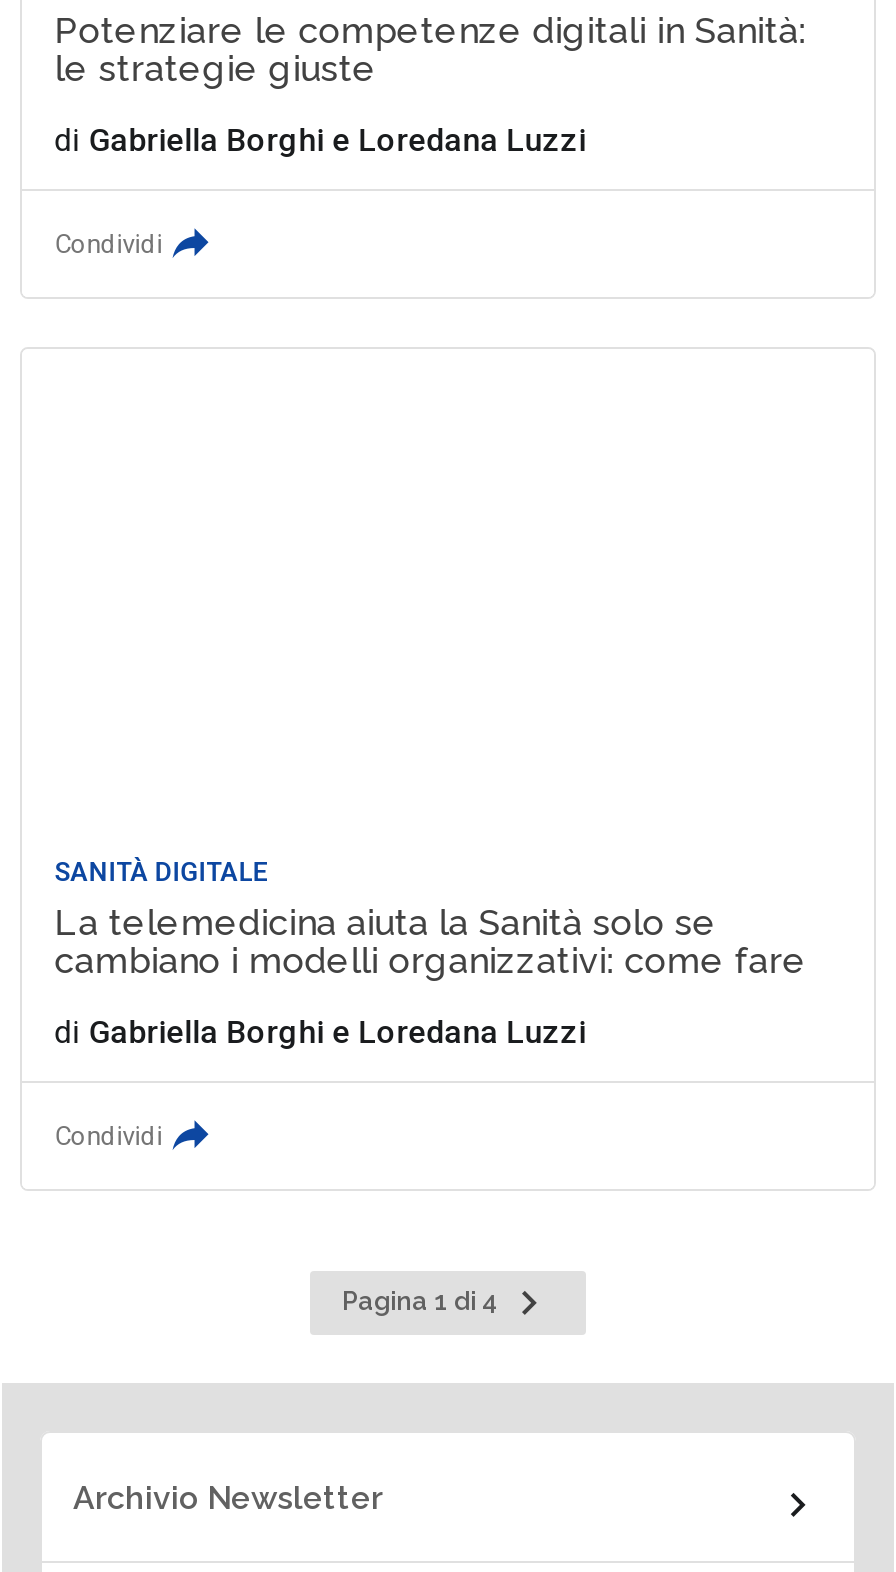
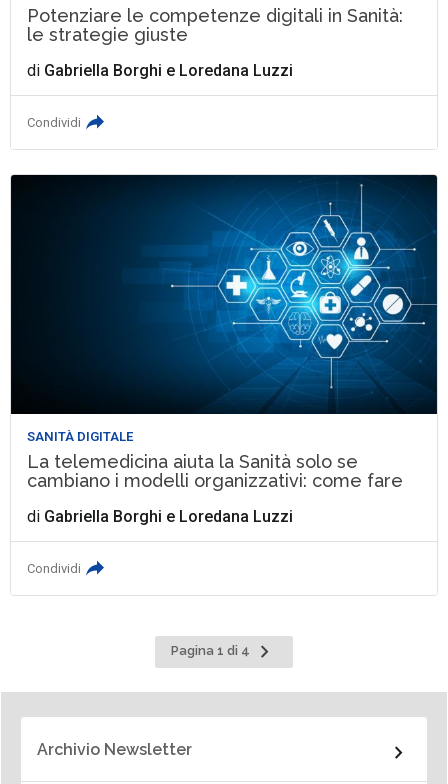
none -> [10,174,438,415] [image]

